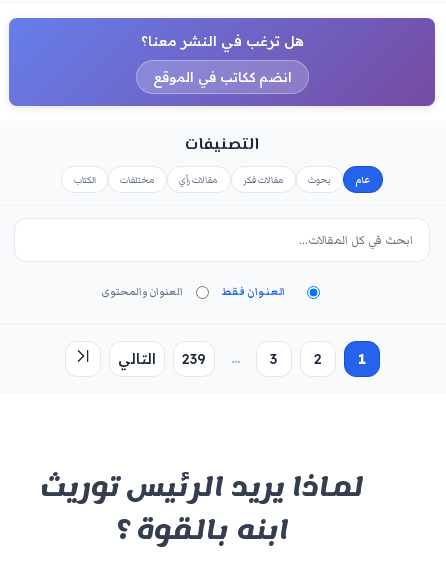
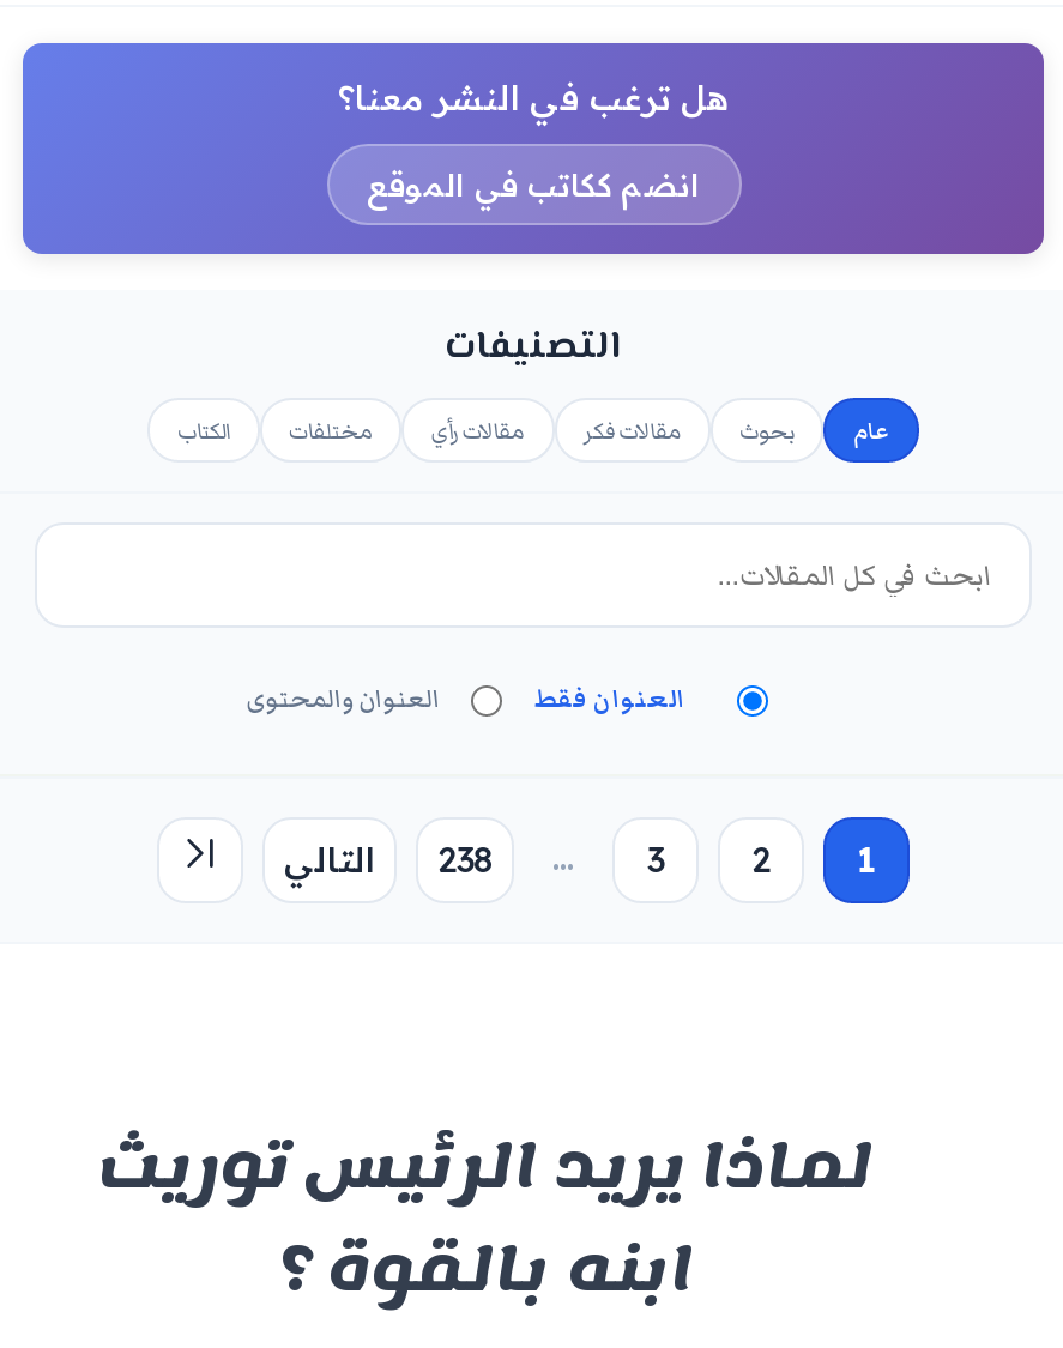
[181,350,205,368] 239 -> [437,839,493,882] 238

